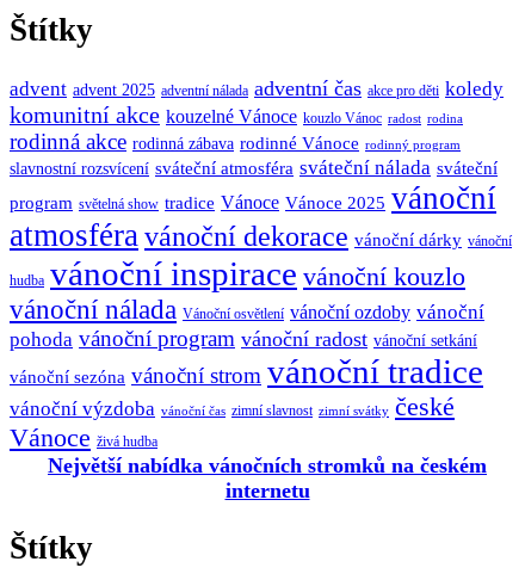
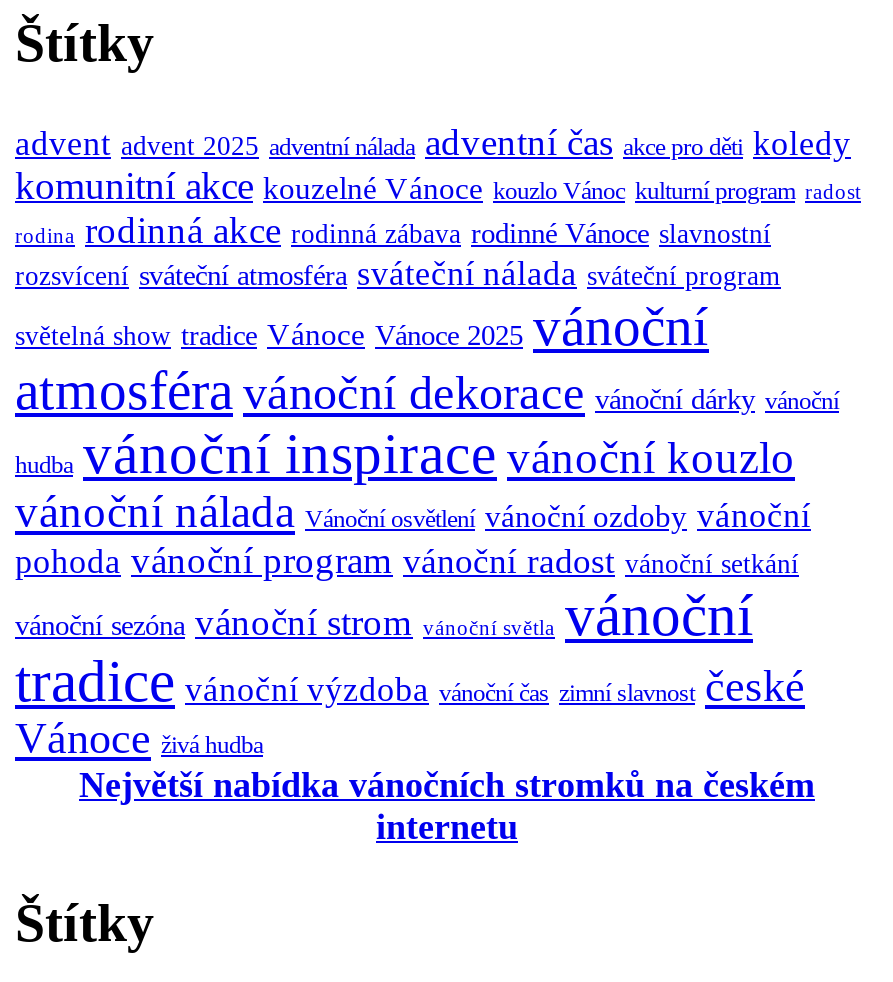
[10,101,498,216] komunitní akce kouzelné Vánoce kouzlo Vánoc radost rodina | rodinná akce rodinná zábava rodinné Vánoce rodinný program | slavnostní rozsvícení sváteční atmosféra sváteční nálada sváteční | program světelná show tradice Vánoce Vánoce 2025 vánoční -> [15,165,861,357] komunitní akce kouzelné Vánoce kouzlo Vánoc kulturní program radost | rodina rodinná akce rodinná zábava rodinné Vánoce slavnostní | rozsvícení sváteční atmosféra sváteční nálada sváteční program | světelná show tradice Vánoce Vánoce 2025 vánoční
[10,352,483,421] vánoční sezóna vánoční strom vánoční tradice | vánoční výzdoba vánoční čas zimní slavnost zimní svátky české -> [15,583,805,713] vánoční sezóna vánoční strom vánoční světla vánoční | tradice vánoční výzdoba vánoční čas zimní slavnost české

